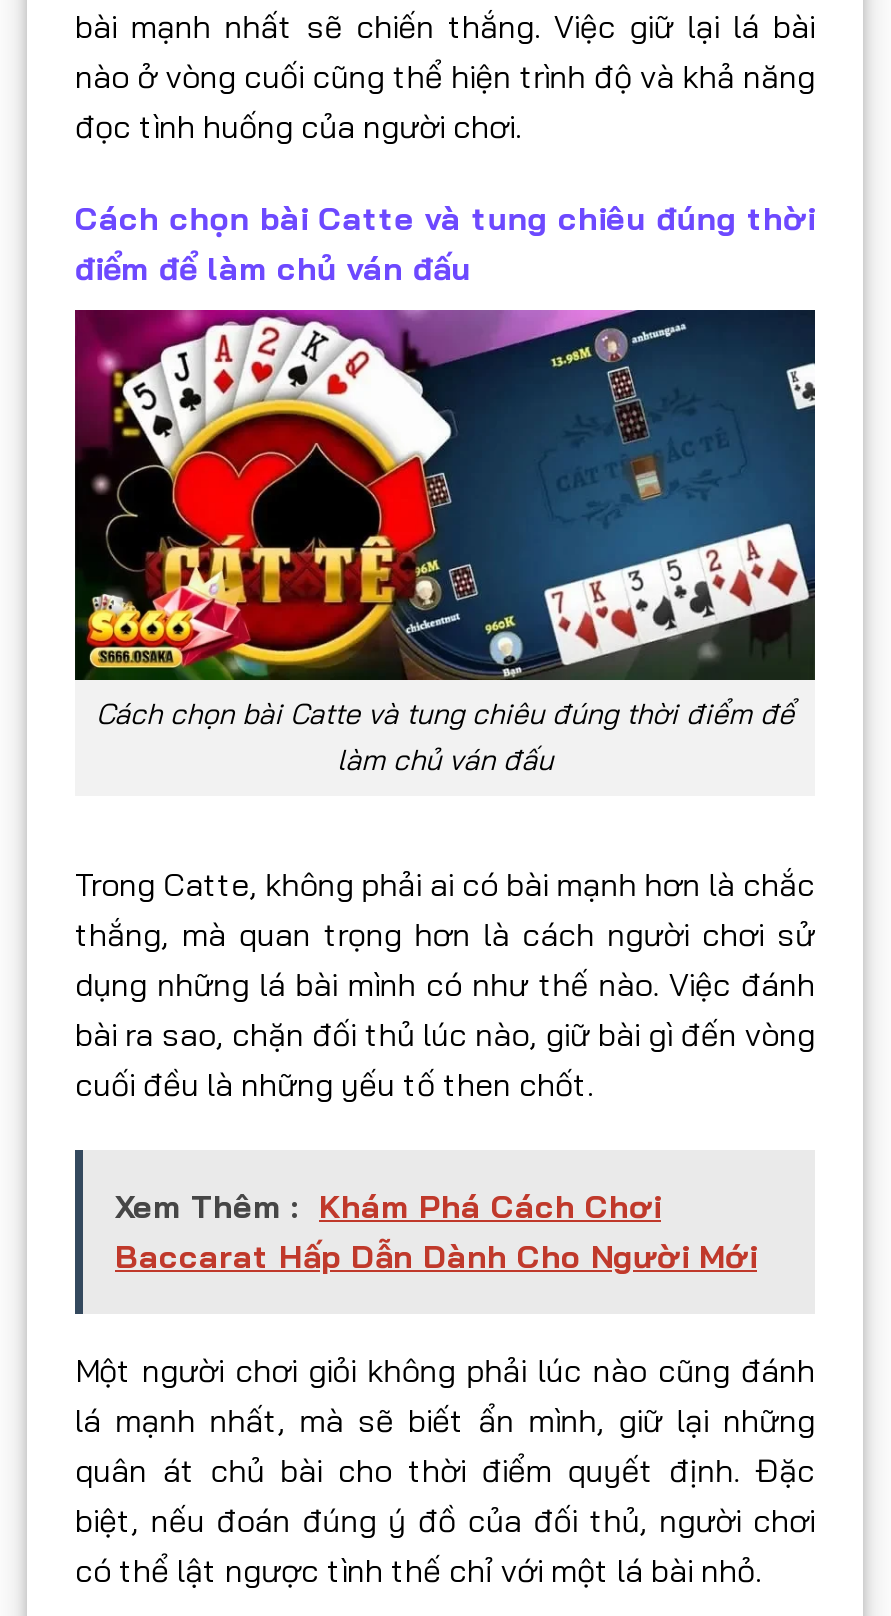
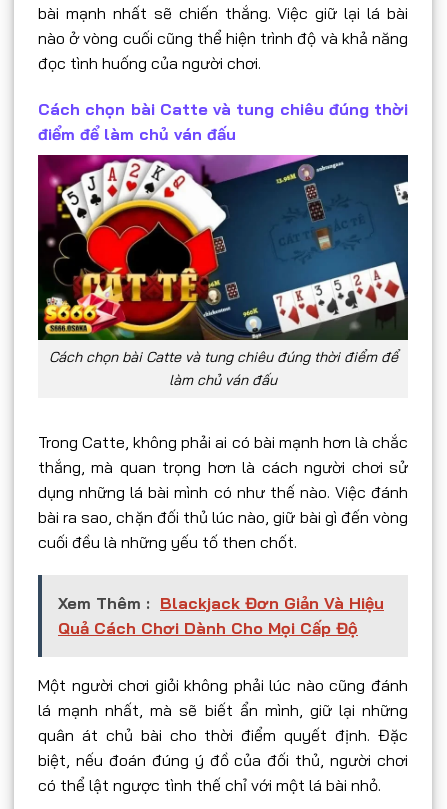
[115,1187,757,1277] Xem Thêm : Khám Phá Cách Chơi | Baccarat Hấp Dẫn Dành Cho Người Mới -> [58,593,384,638] Xem Thêm : Blackjack Đơn Giản Và Hiệu | Quả Cách Chơi Dành Cho Mọi Cấp Độ

